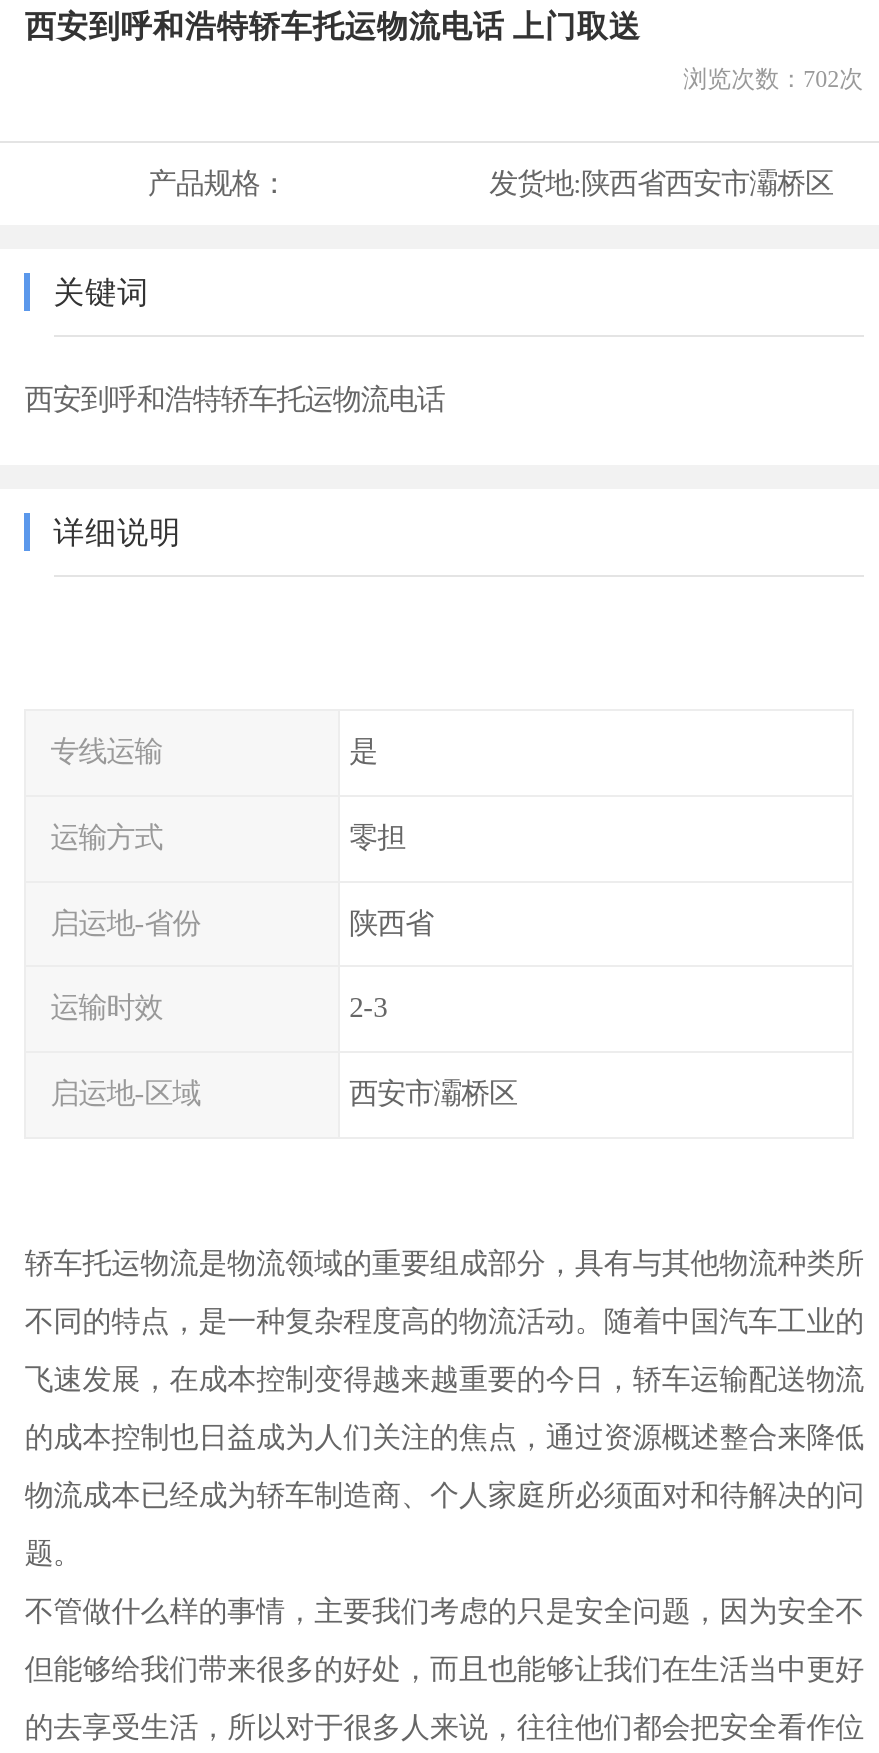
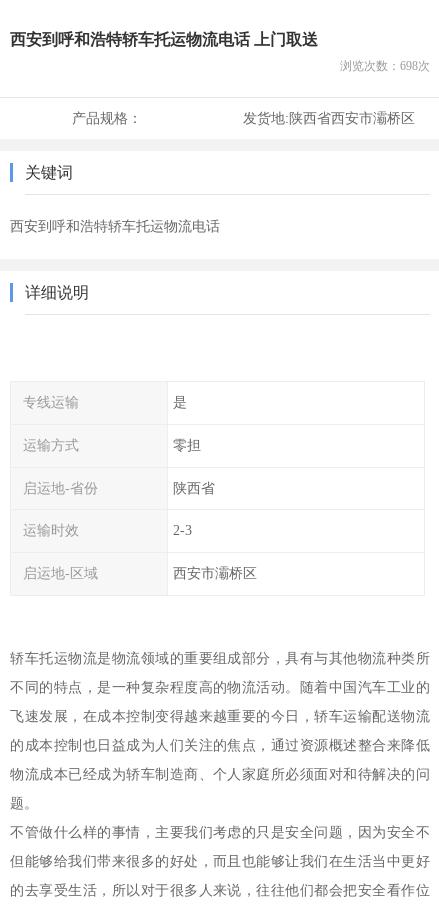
[683,65,863,93] 浏览次数：702次 -> [340,59,430,73] 浏览次数：698次

